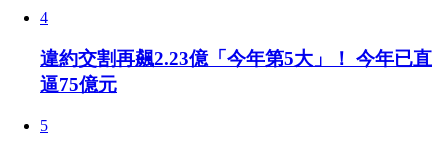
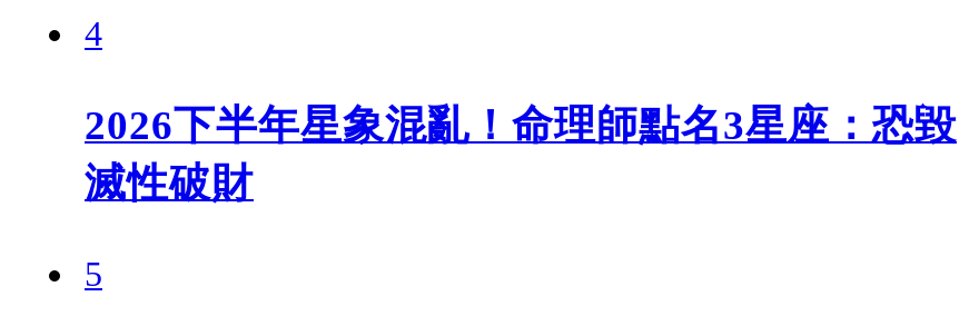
[40,48,432,95] 違約交割再飆2.23億「今年第5大」！ 今年已直 | 逼75億元 -> [85,102,957,206] 2026下半年星象混亂！命理師點名3星座：恐毀 | 滅性破財

